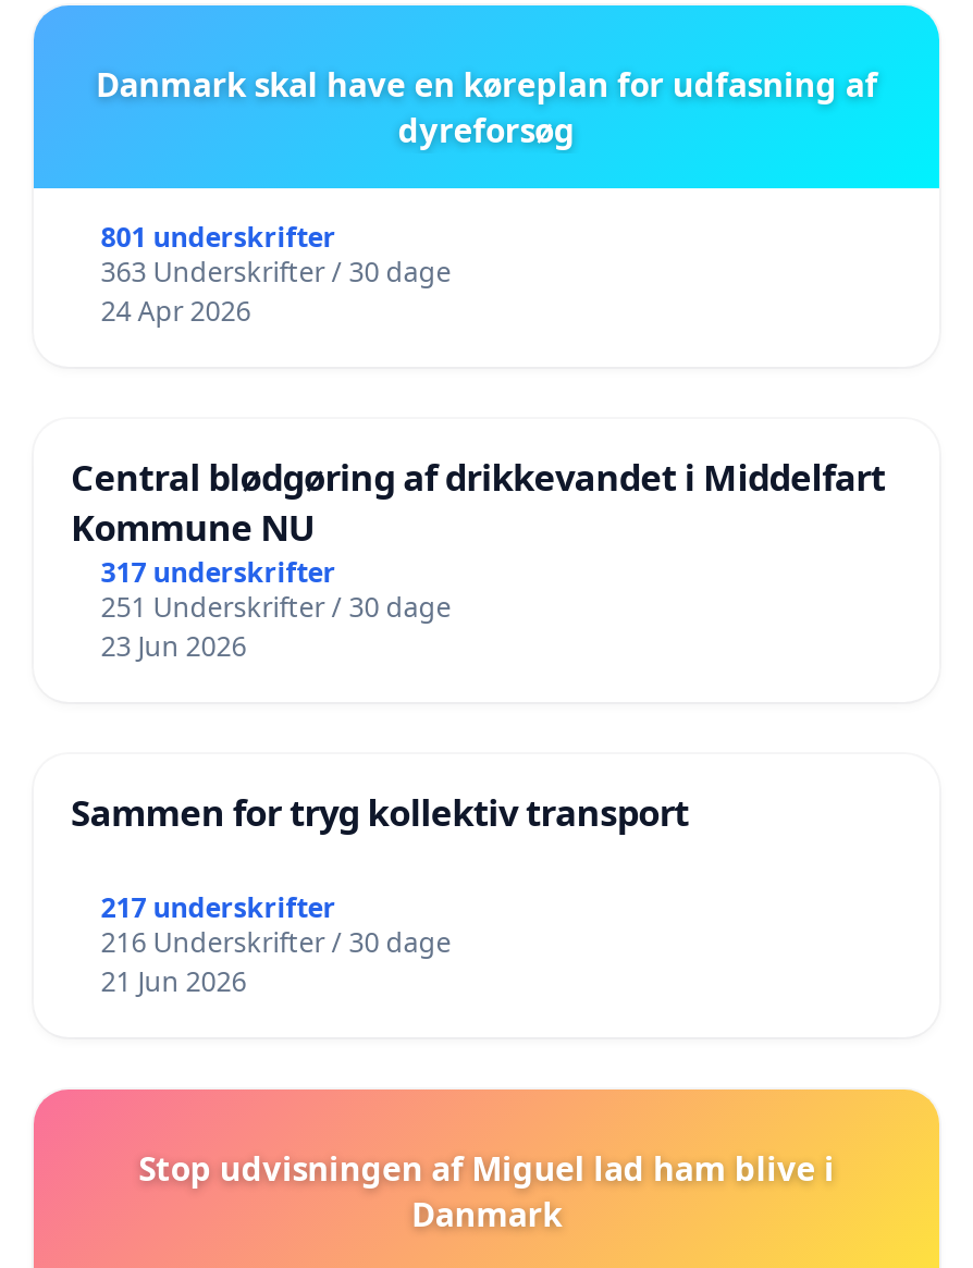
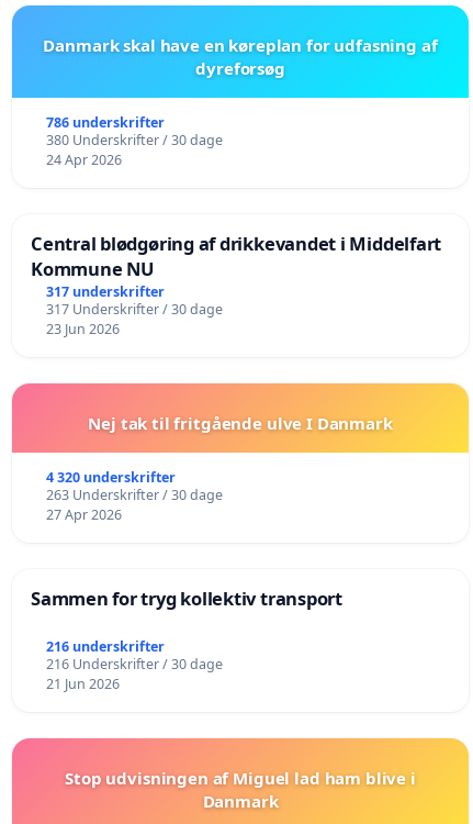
[101,219,336,256] 801 underskrifter -> [46,113,164,132] 786 underskrifter
[101,254,451,291] 363 Underskrifter / 30 dage -> [46,131,223,150] 380 Underskrifter / 30 dage
[101,589,451,626] 251 Underskrifter / 30 dage -> [46,300,223,319] 317 Underskrifter / 30 dage
none -> [46,412,393,524] Nej tak til fritgående ulve I Danmark | 4 320 underskrifter | 263 Underskrifter / 30 dage | 27 Apr 2026
[101,889,336,926] 217 underskrifter -> [46,637,164,656] 216 underskrifter

